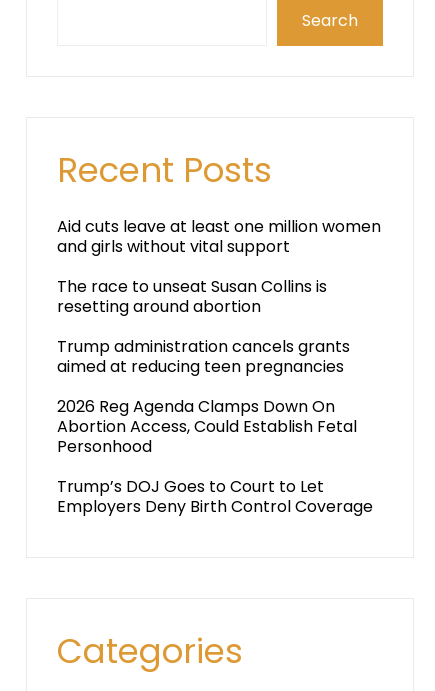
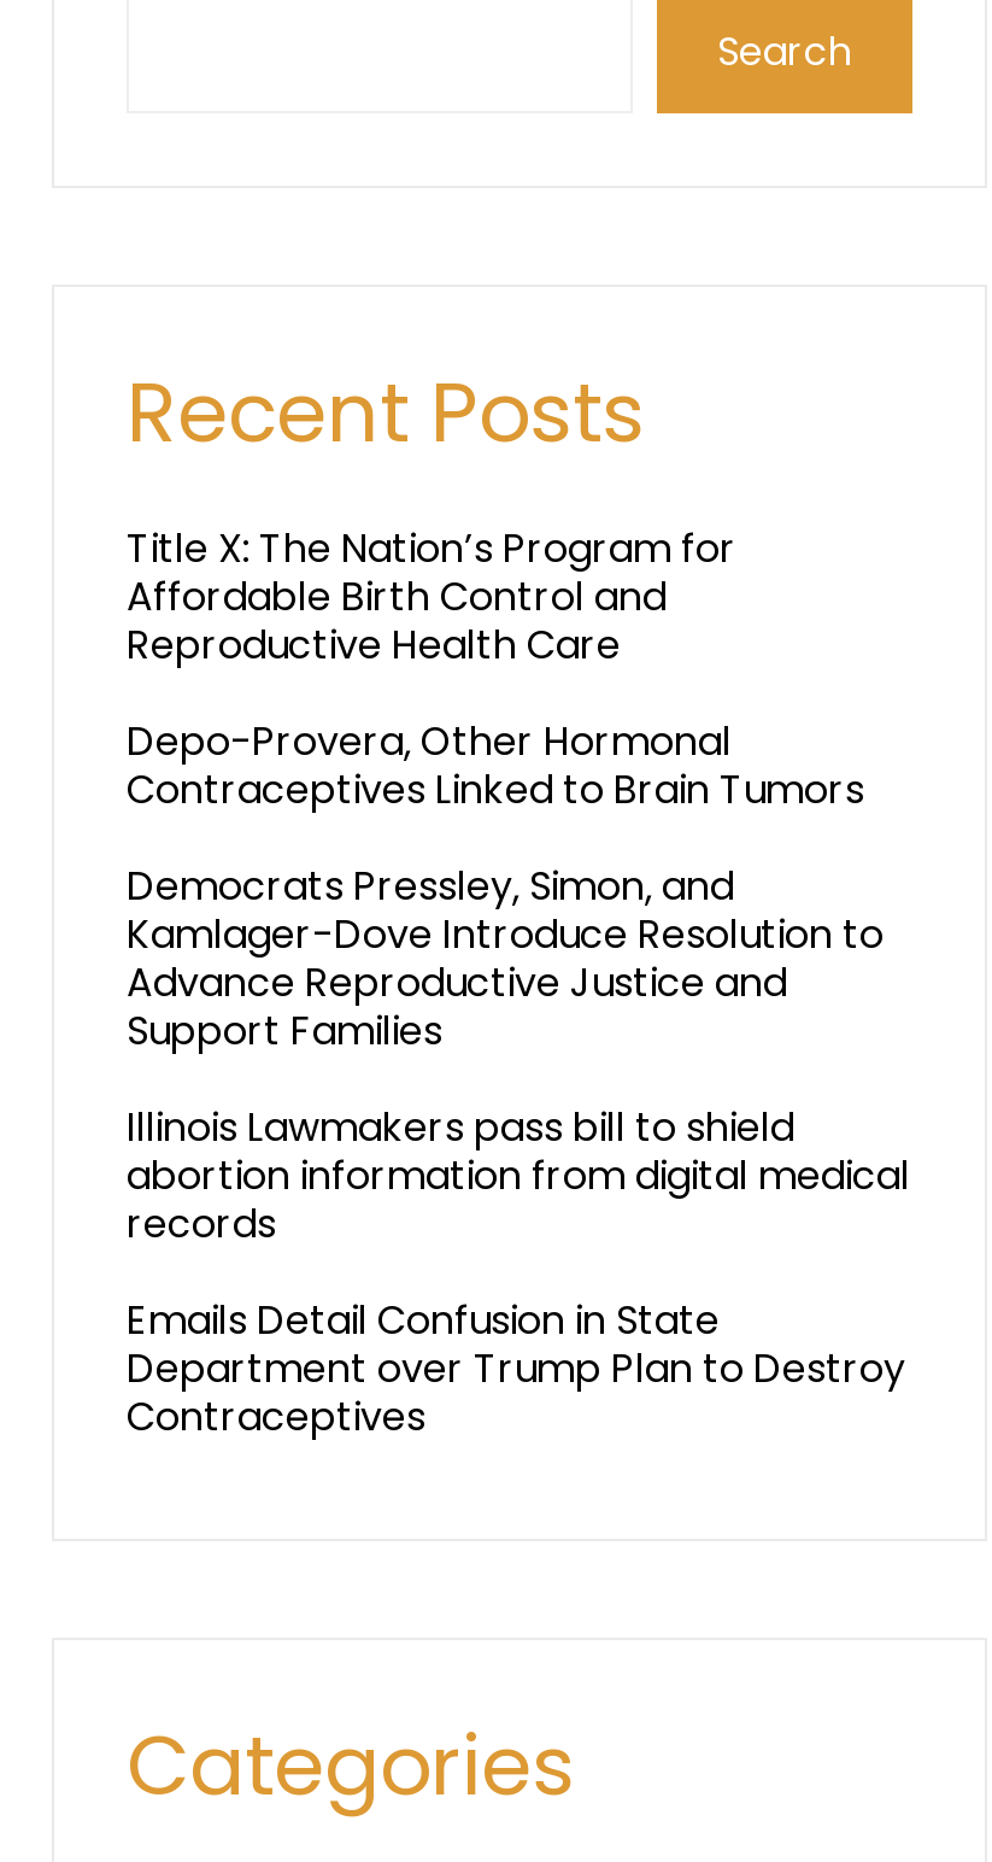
[57,215,381,258] Aid cuts leave at least one million women | and girls without vital support -> [127,521,736,673] Title X: The Nation’s Program for | Affordable Birth Control and | Reproductive Health Care
[57,275,327,318] The race to unseat Susan Collins is | resetting around abortion -> [127,714,864,818] Depo-Provera, Other Hormonal | Contraceptives Linked to Brain Tumors
[57,335,350,378] Trump administration cancels grants | aimed at reducing teen pregnancies -> [127,859,884,1059] Democrats Pressley, Simon, and | Kamlager-Dove Introduce Resolution to | Advance Reproductive Justice and | Support Families
[57,395,357,458] 2026 Reg Agenda Clamps Down On | Abortion Access, Could Establish Fetal | Personhood -> [127,1100,910,1252] Illinois Lawmakers pass bill to shield | abortion information from digital medical | records
[57,475,373,518] Trump’s DOJ Goes to Court to Let | Employers Deny Birth Control Coverage -> [127,1293,905,1445] Emails Detail Confusion in State | Department over Trump Plan to Destroy | Contraceptives

